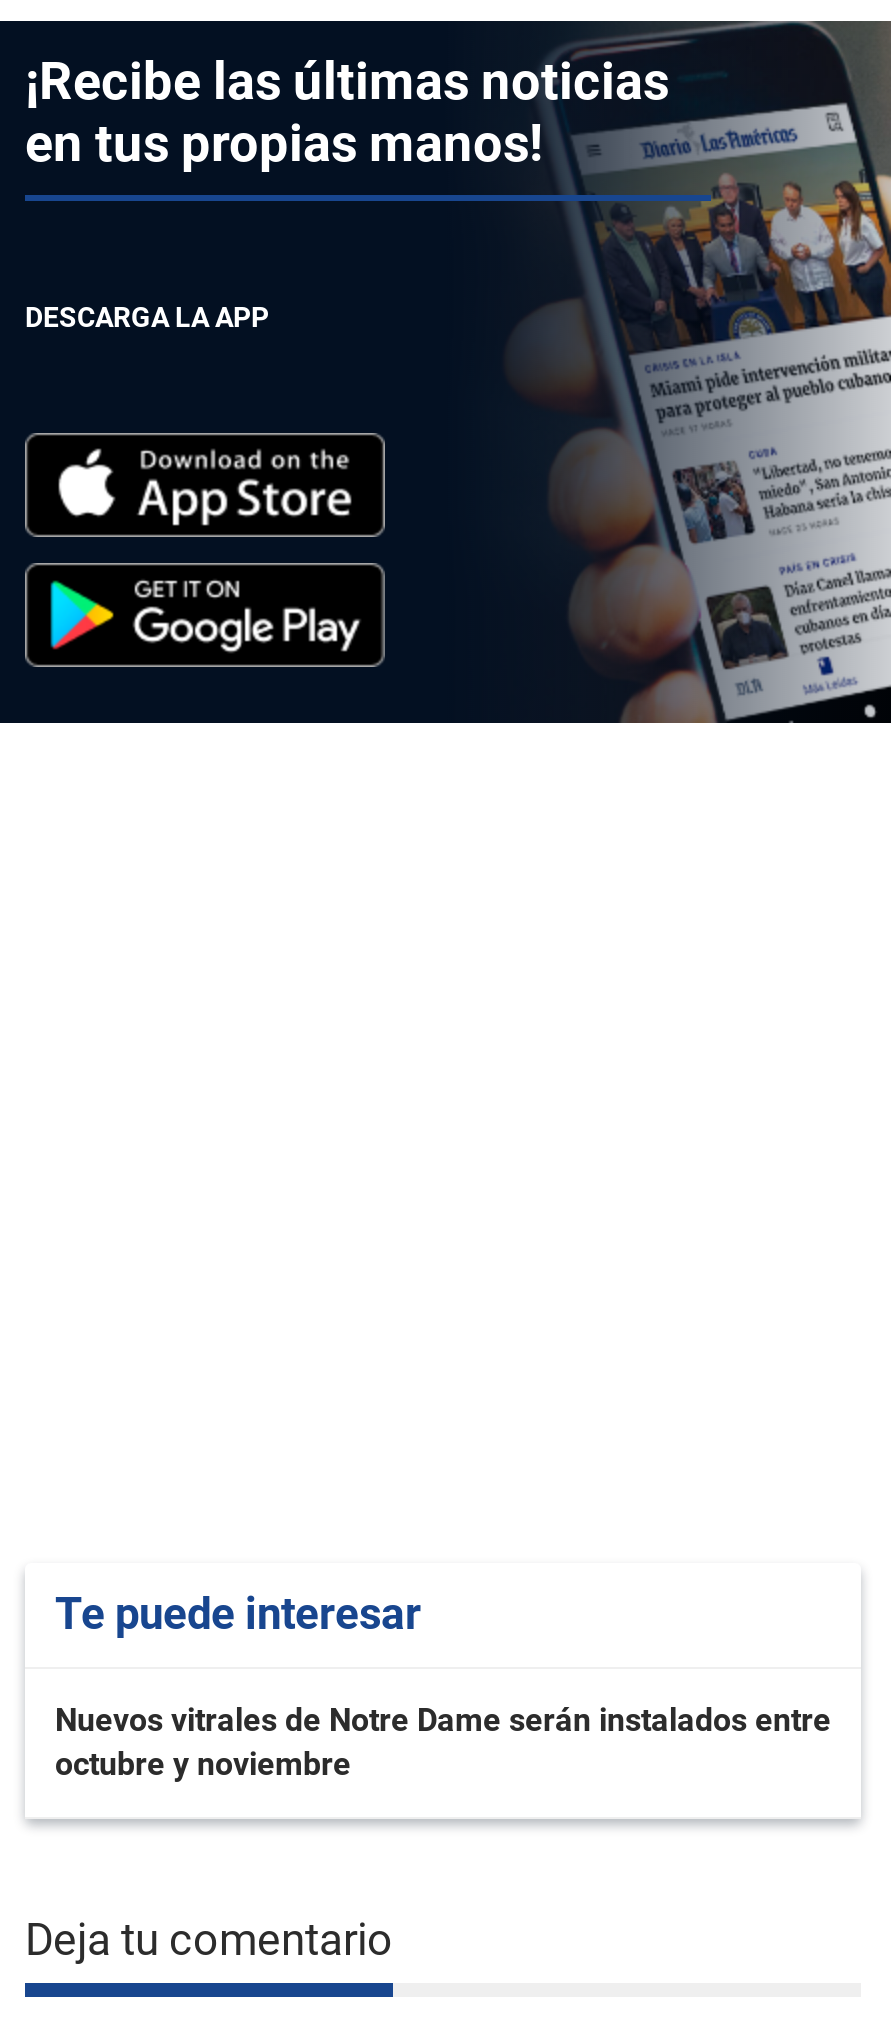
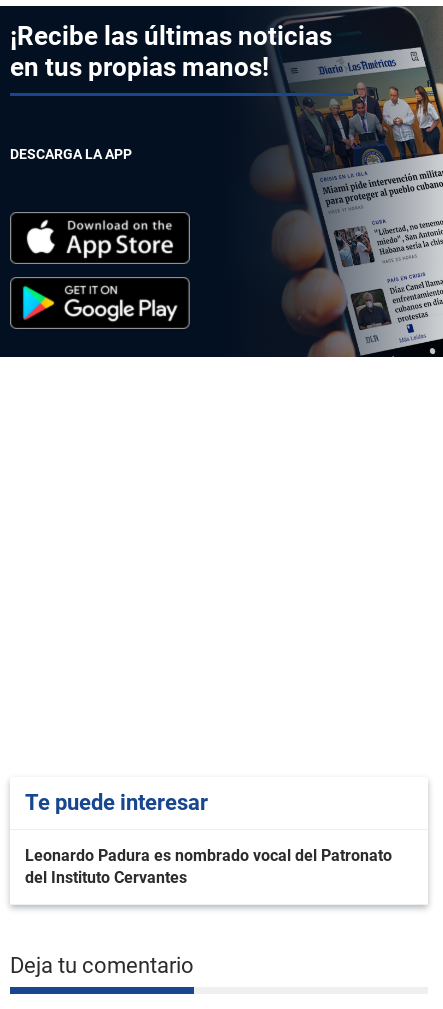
[55,1701,831,1783] Nuevos vitrales de Notre Dame serán instalados entre | octubre y noviembre -> [25,846,392,887] Leonardo Padura es nombrado vocal del Patronato | del Instituto Cervantes

